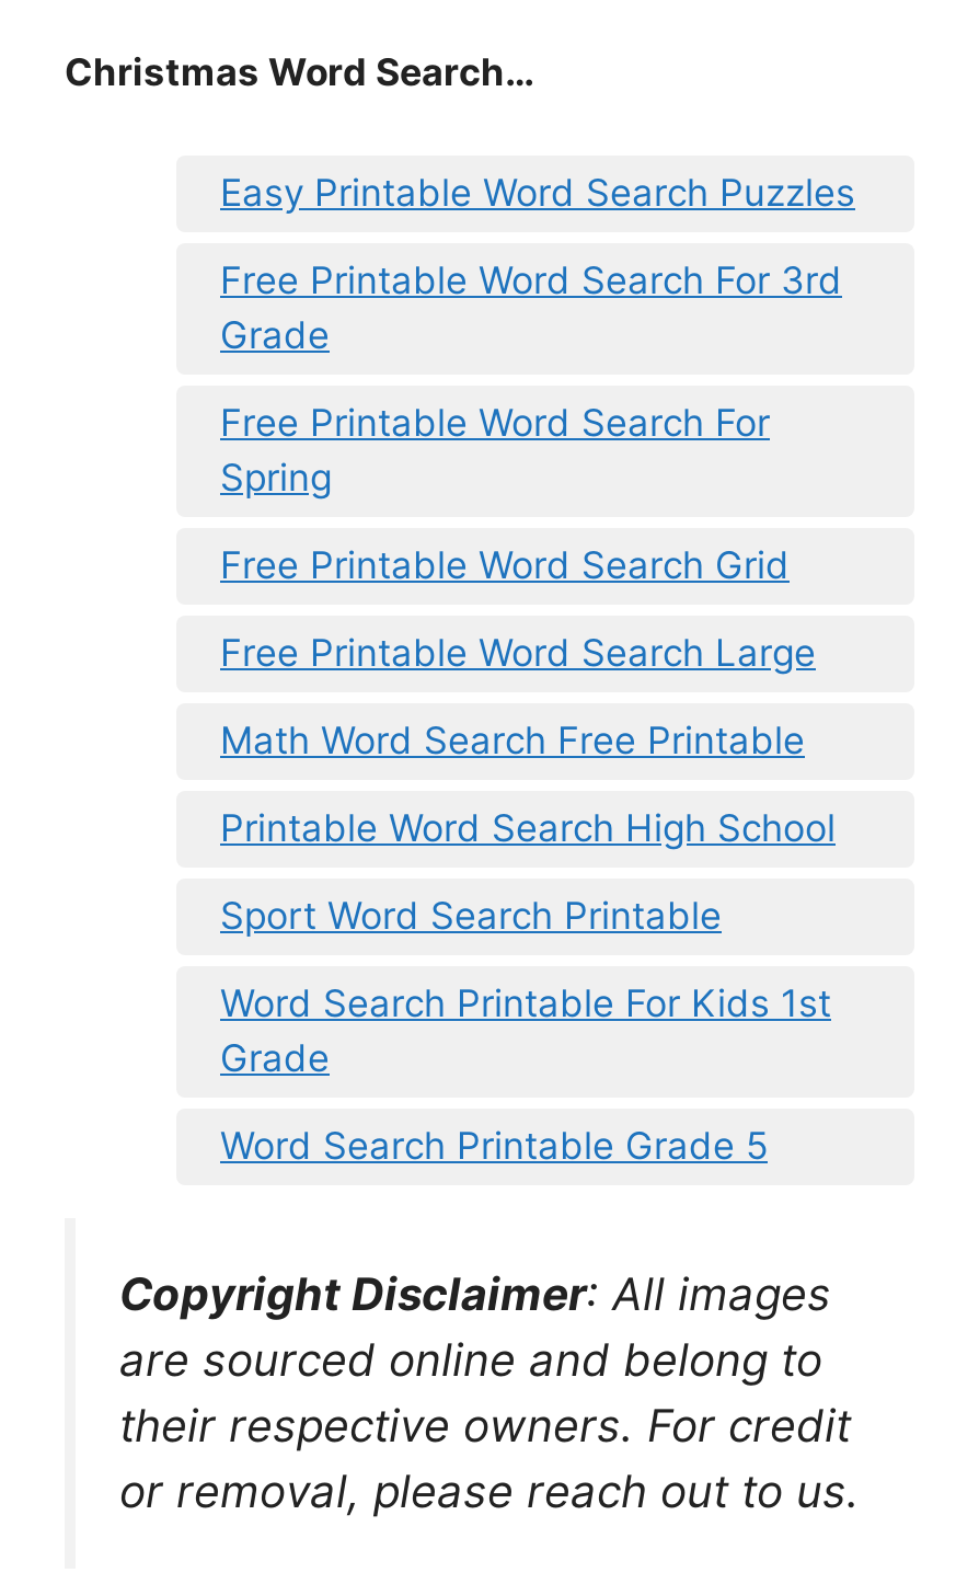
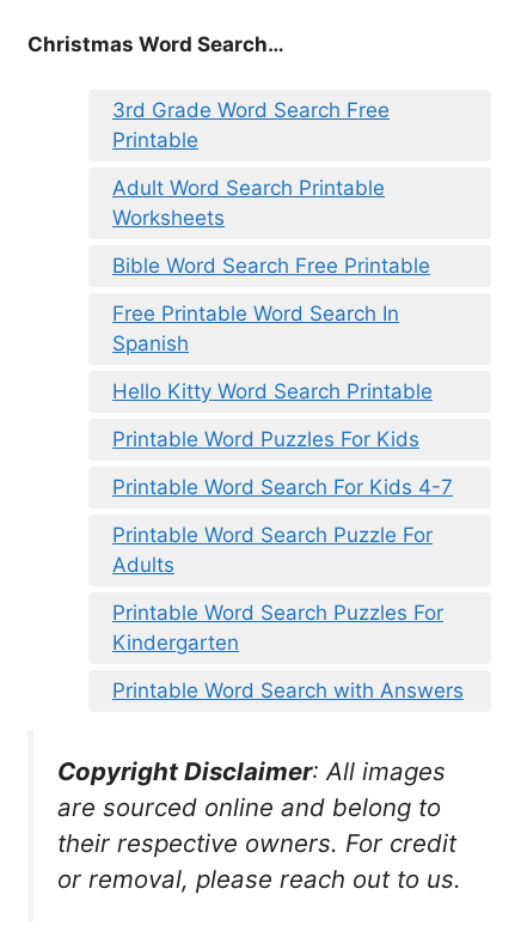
[220,172,855,216] Easy Printable Word Search Puzzles -> [112,99,390,153] 3rd Grade Word Search Free | Printable
[220,260,842,358] Free Printable Word Search For 3rd | Grade -> [112,177,385,230] Adult Word Search Printable | Worksheets
[220,402,770,501] Free Printable Word Search For | Spring -> [112,254,430,278] Bible Word Search Free Printable
[220,544,790,588] Free Printable Word Search Grid -> [112,302,399,356] Free Printable Word Search In | Spanish
[220,632,816,676] Free Printable Word Search Large -> [112,380,433,404] Hello Kitty Word Search Printable
[220,720,805,764] Math Word Search Free Printable -> [112,428,419,452] Printable Word Puzzles For Kids
[220,807,836,851] Printable Word Search High School -> [112,476,453,500] Printable Word Search For Kids 4-7
[220,895,722,939] Sport Word Search Printable -> [112,524,433,577] Printable Word Search Puzzle For | Adults
[220,983,831,1081] Word Search Printable For Kids 1st | Grade -> [112,601,443,655] Printable Word Search Puzzles For | Kindergarten
[220,1125,768,1169] Word Search Printable Grade 5 -> [112,679,464,703] Printable Word Search with Answers

